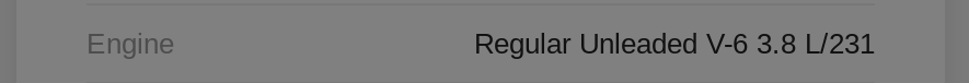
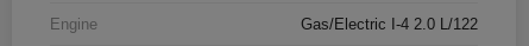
[474,27,875,60] Regular Unleaded V-6 3.8 L/231 -> [301,16,478,33] Gas/Electric I-4 2.0 L/122

